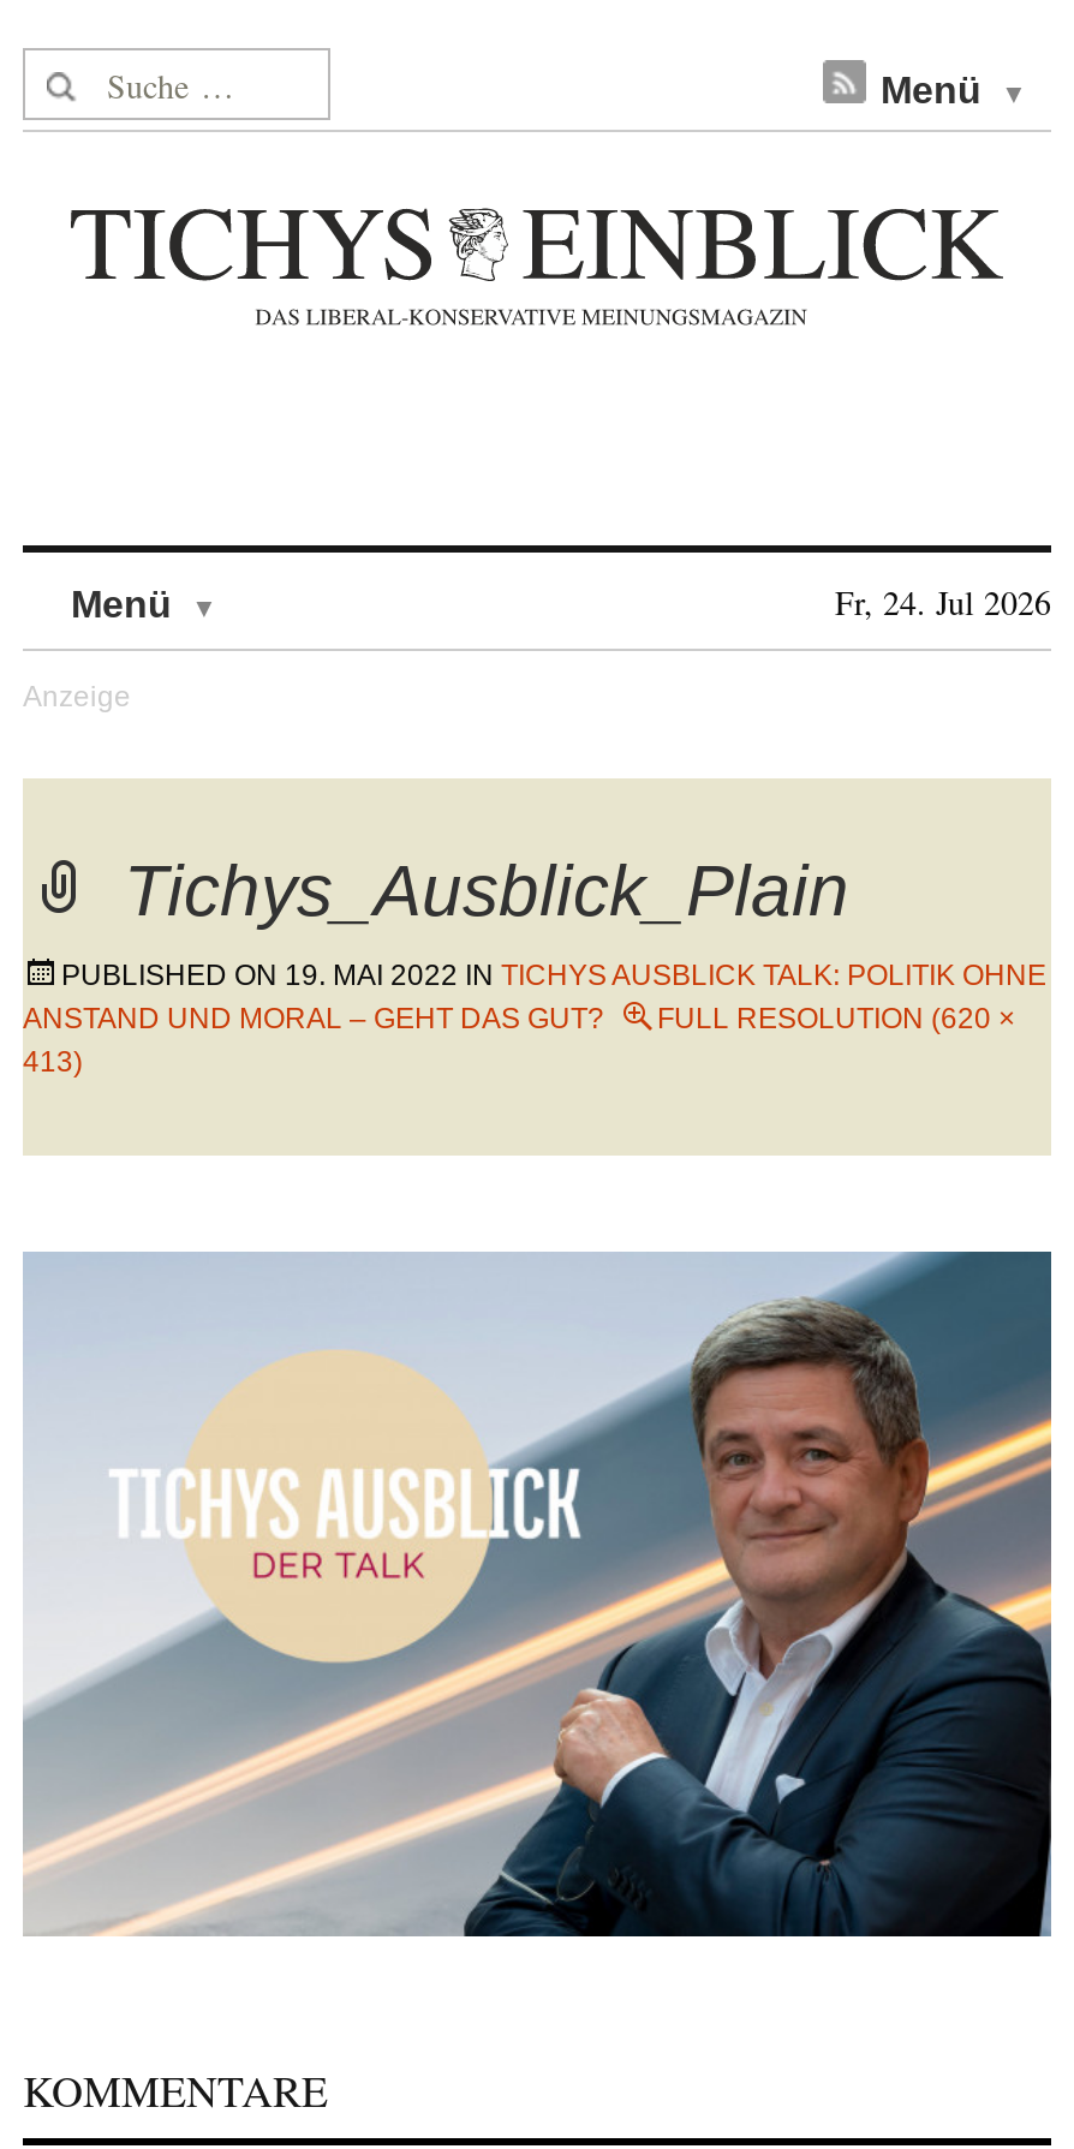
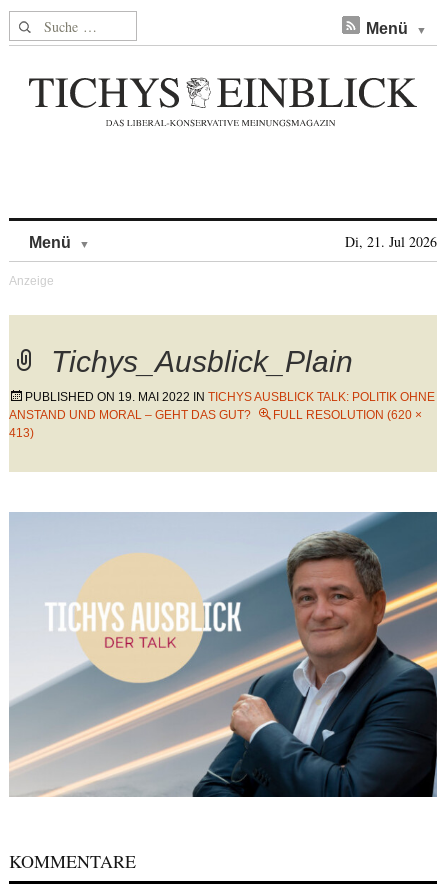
[835,579,1051,625] Fr, 24. Jul 2026 -> [345,232,437,251] Di, 21. Jul 2026

